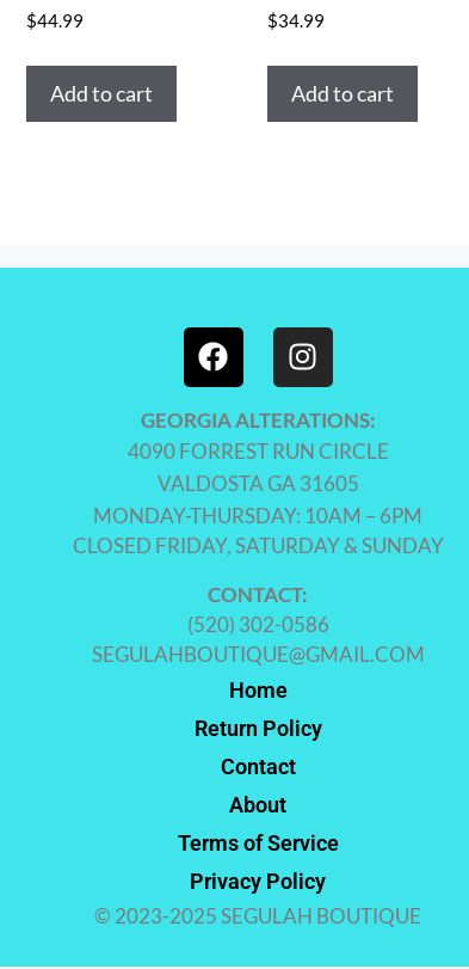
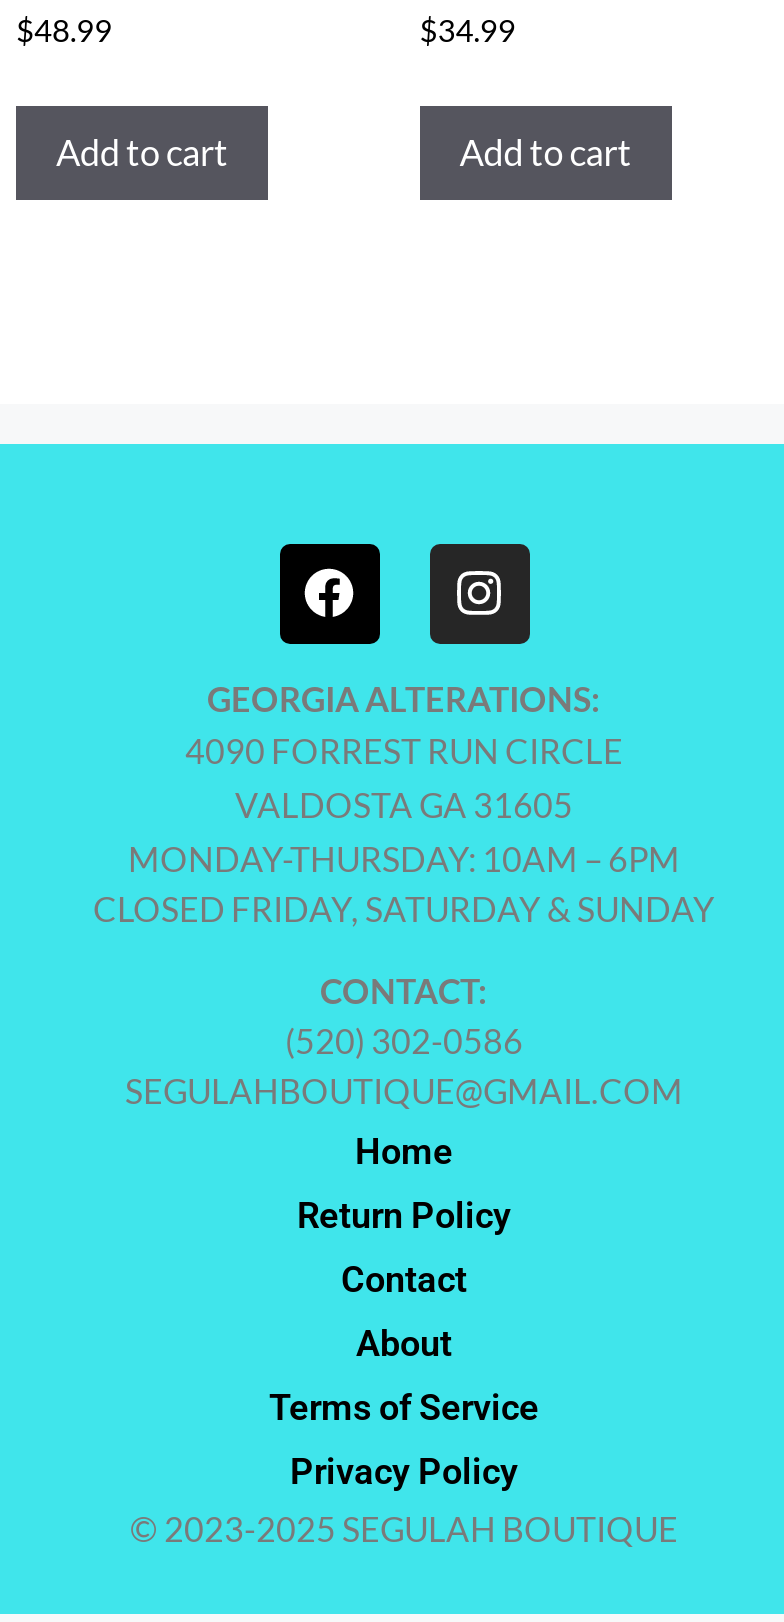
[26,10,84,31] $44.99 -> [16,12,112,48] $48.99

